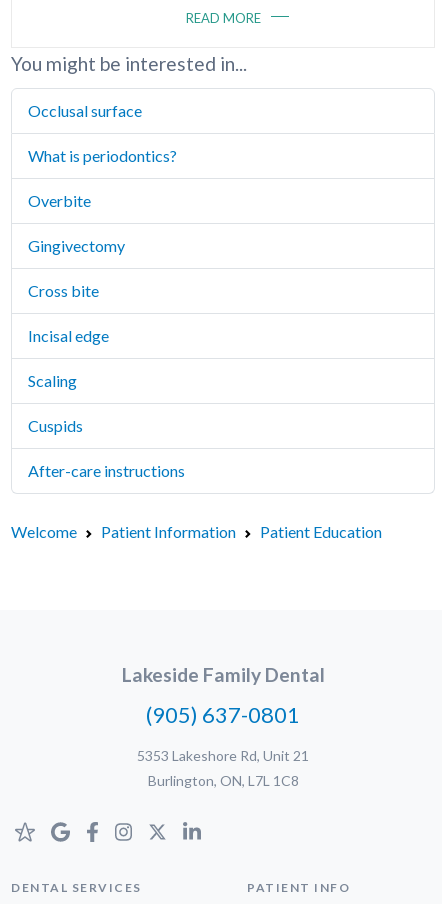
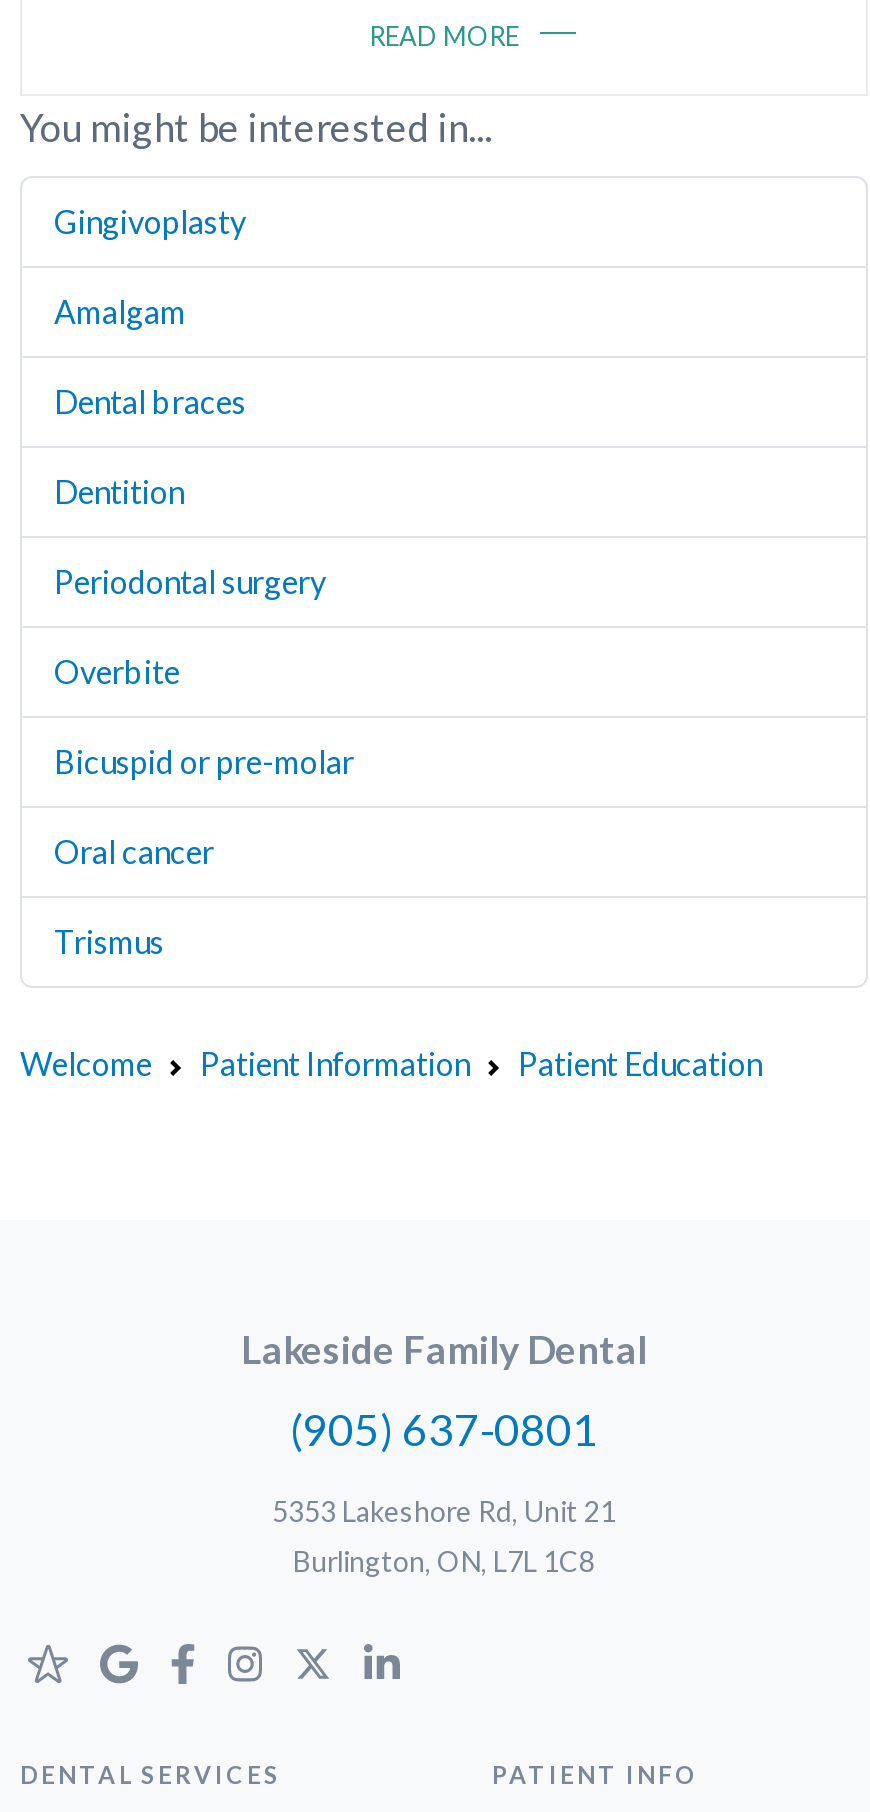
[28,101,177,165] Occlusal surface | What is periodontics? -> [54,202,326,600] Gingivoplasty | Amalgam | Dental braces | Dentition | Periodontal surgery
moved [28,191,91,210] -> [54,652,180,690]: Overbite
[28,236,185,480] Gingivectomy | Cross bite | Incisal edge | Scaling | Cuspids | After-care instructions -> [54,742,354,960] Bicuspid or pre-molar | Oral cancer | Trismus

